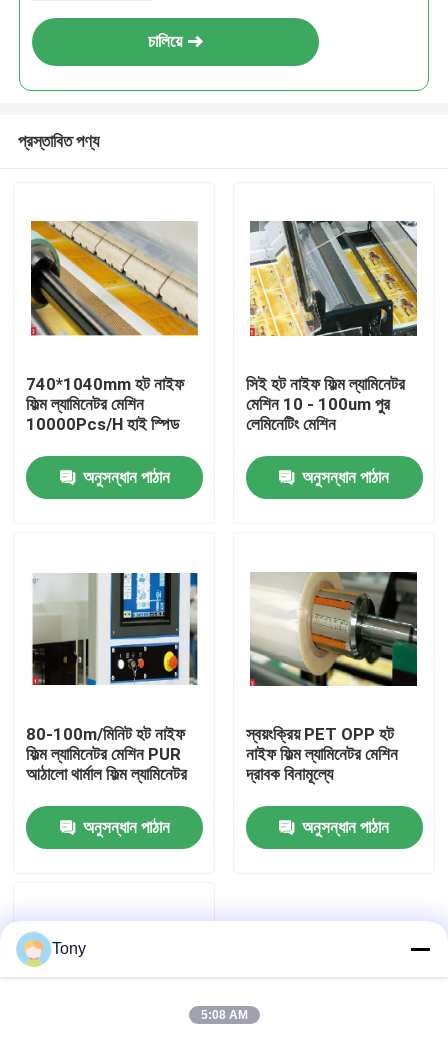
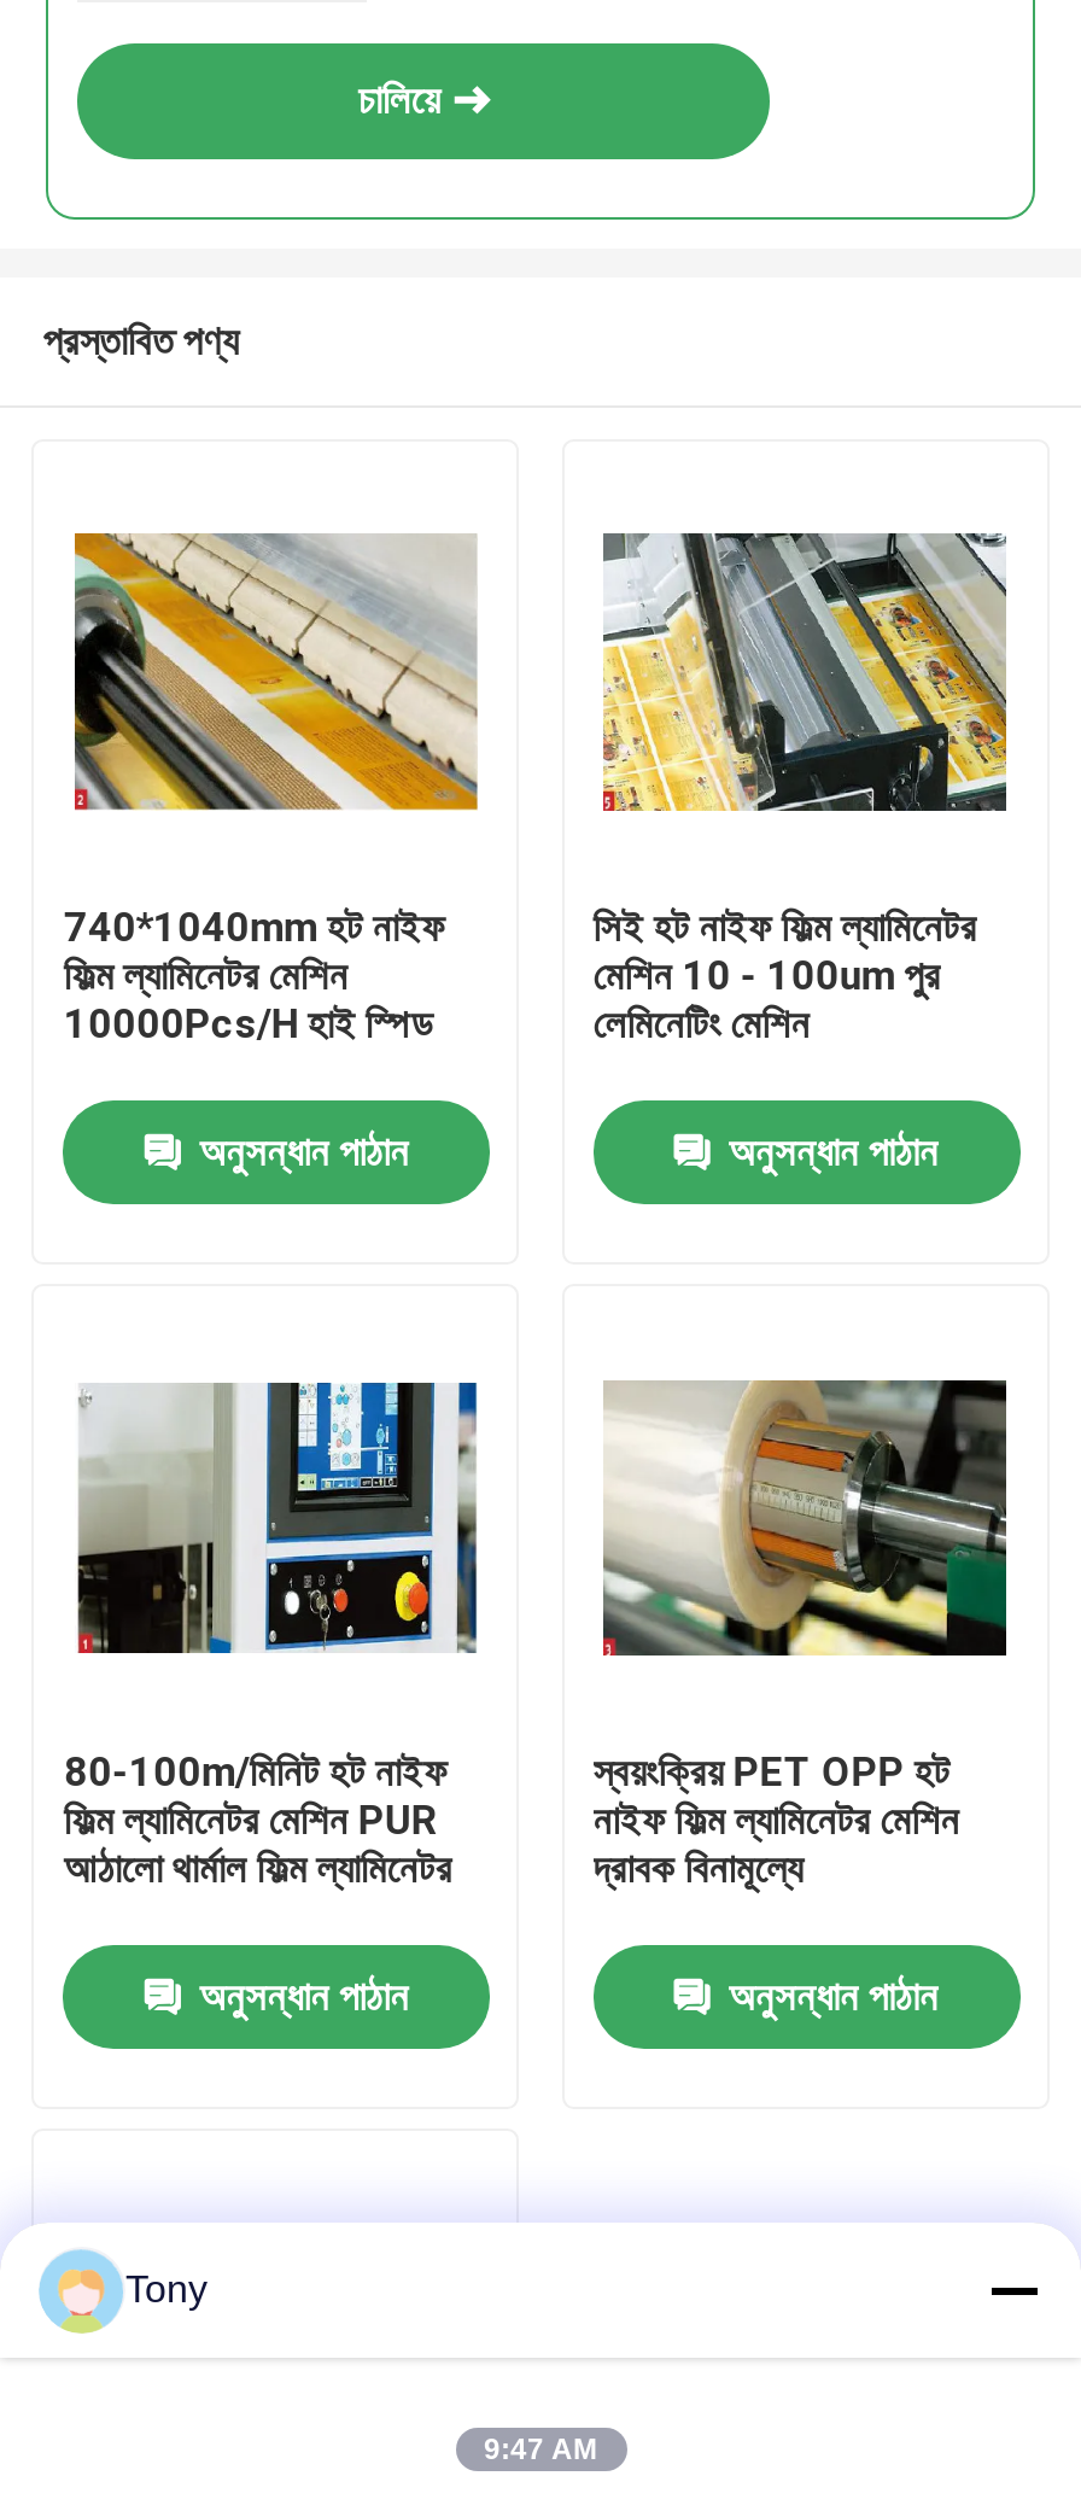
[200,1008,247,1022] 5:08 AM -> [484,2433,597,2466] 9:47 AM

